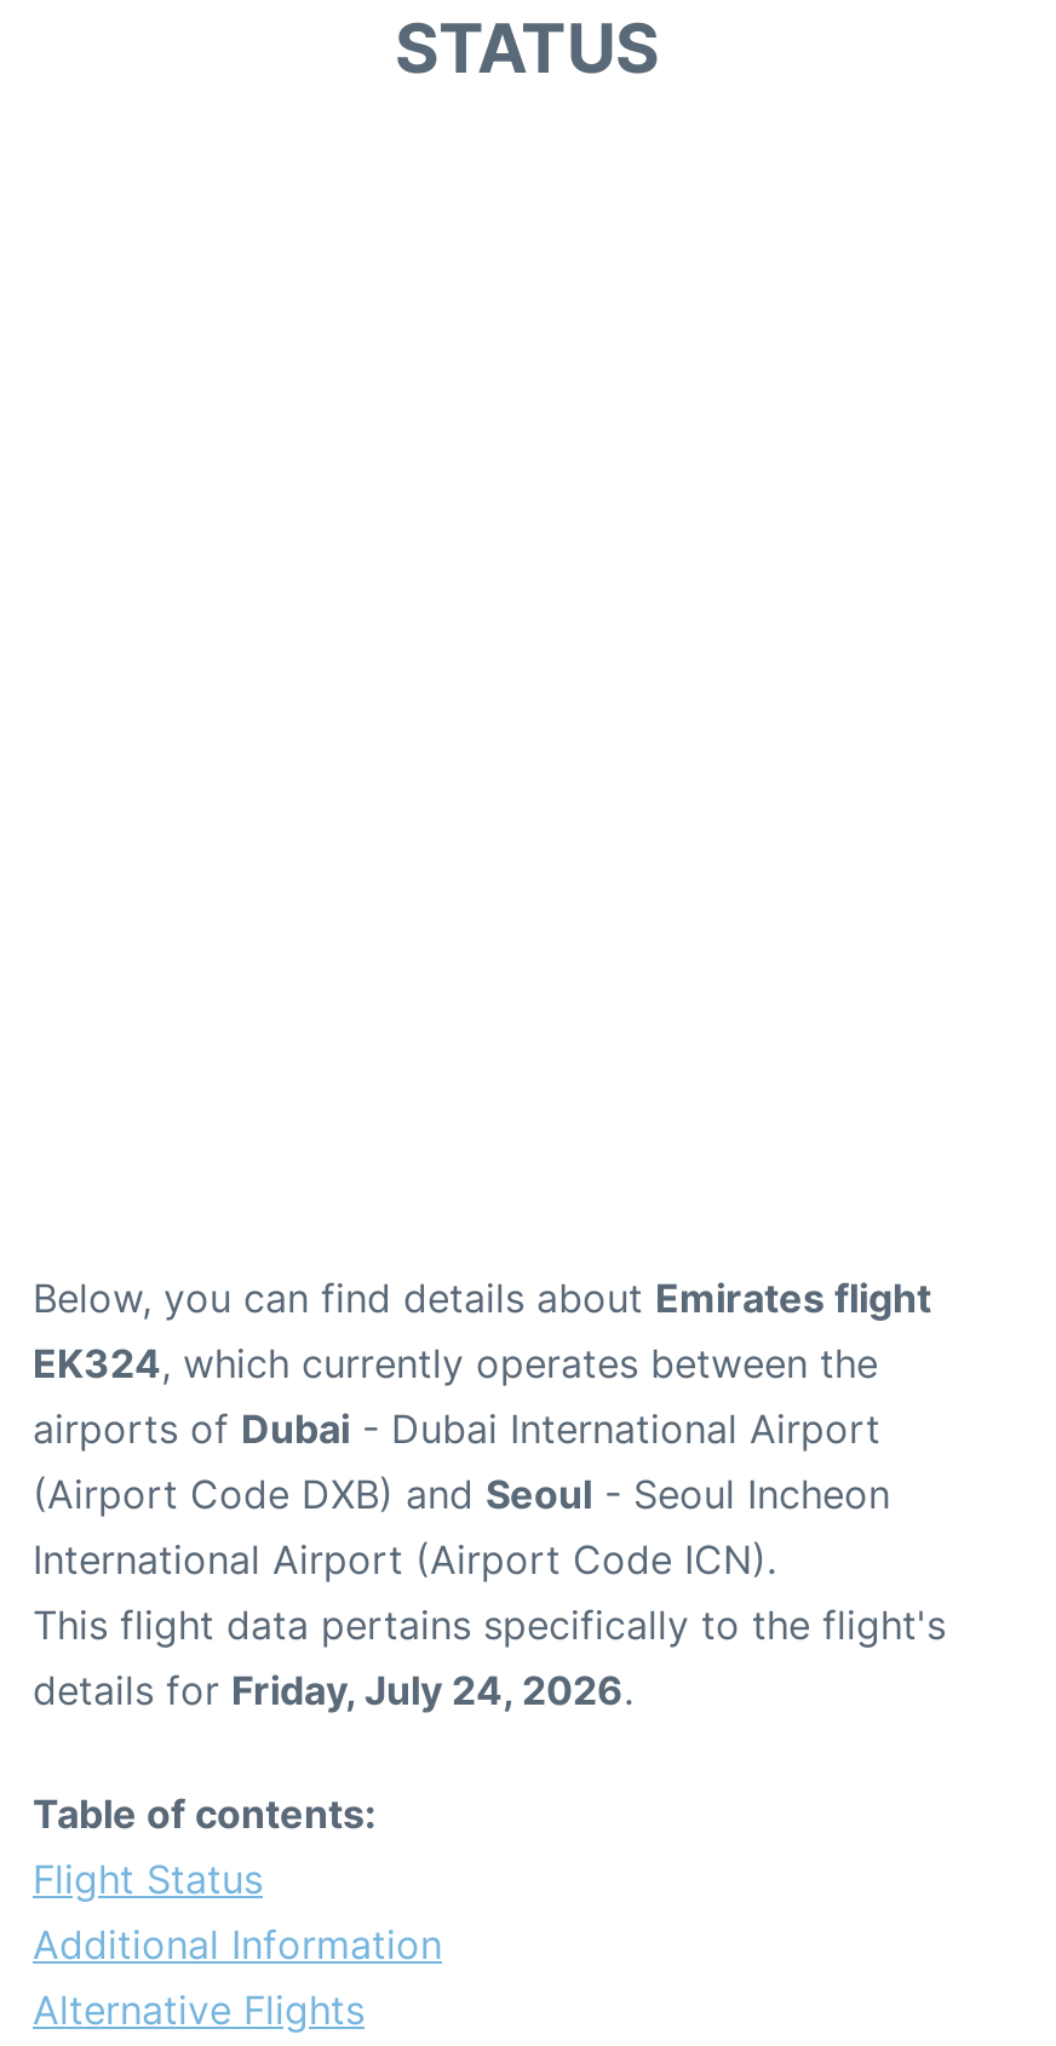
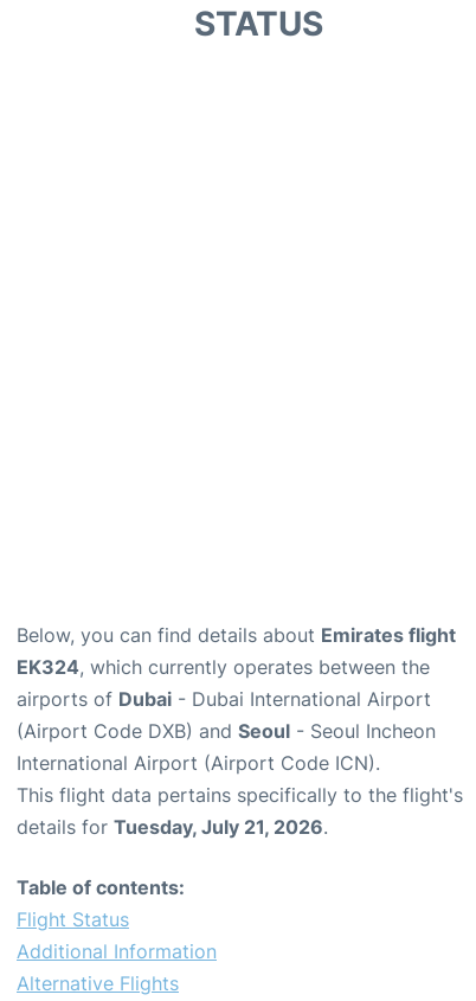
[33,1666,633,1714] details for Friday, July 24, 2026. -> [17,815,328,839] details for Tuesday, July 21, 2026.

